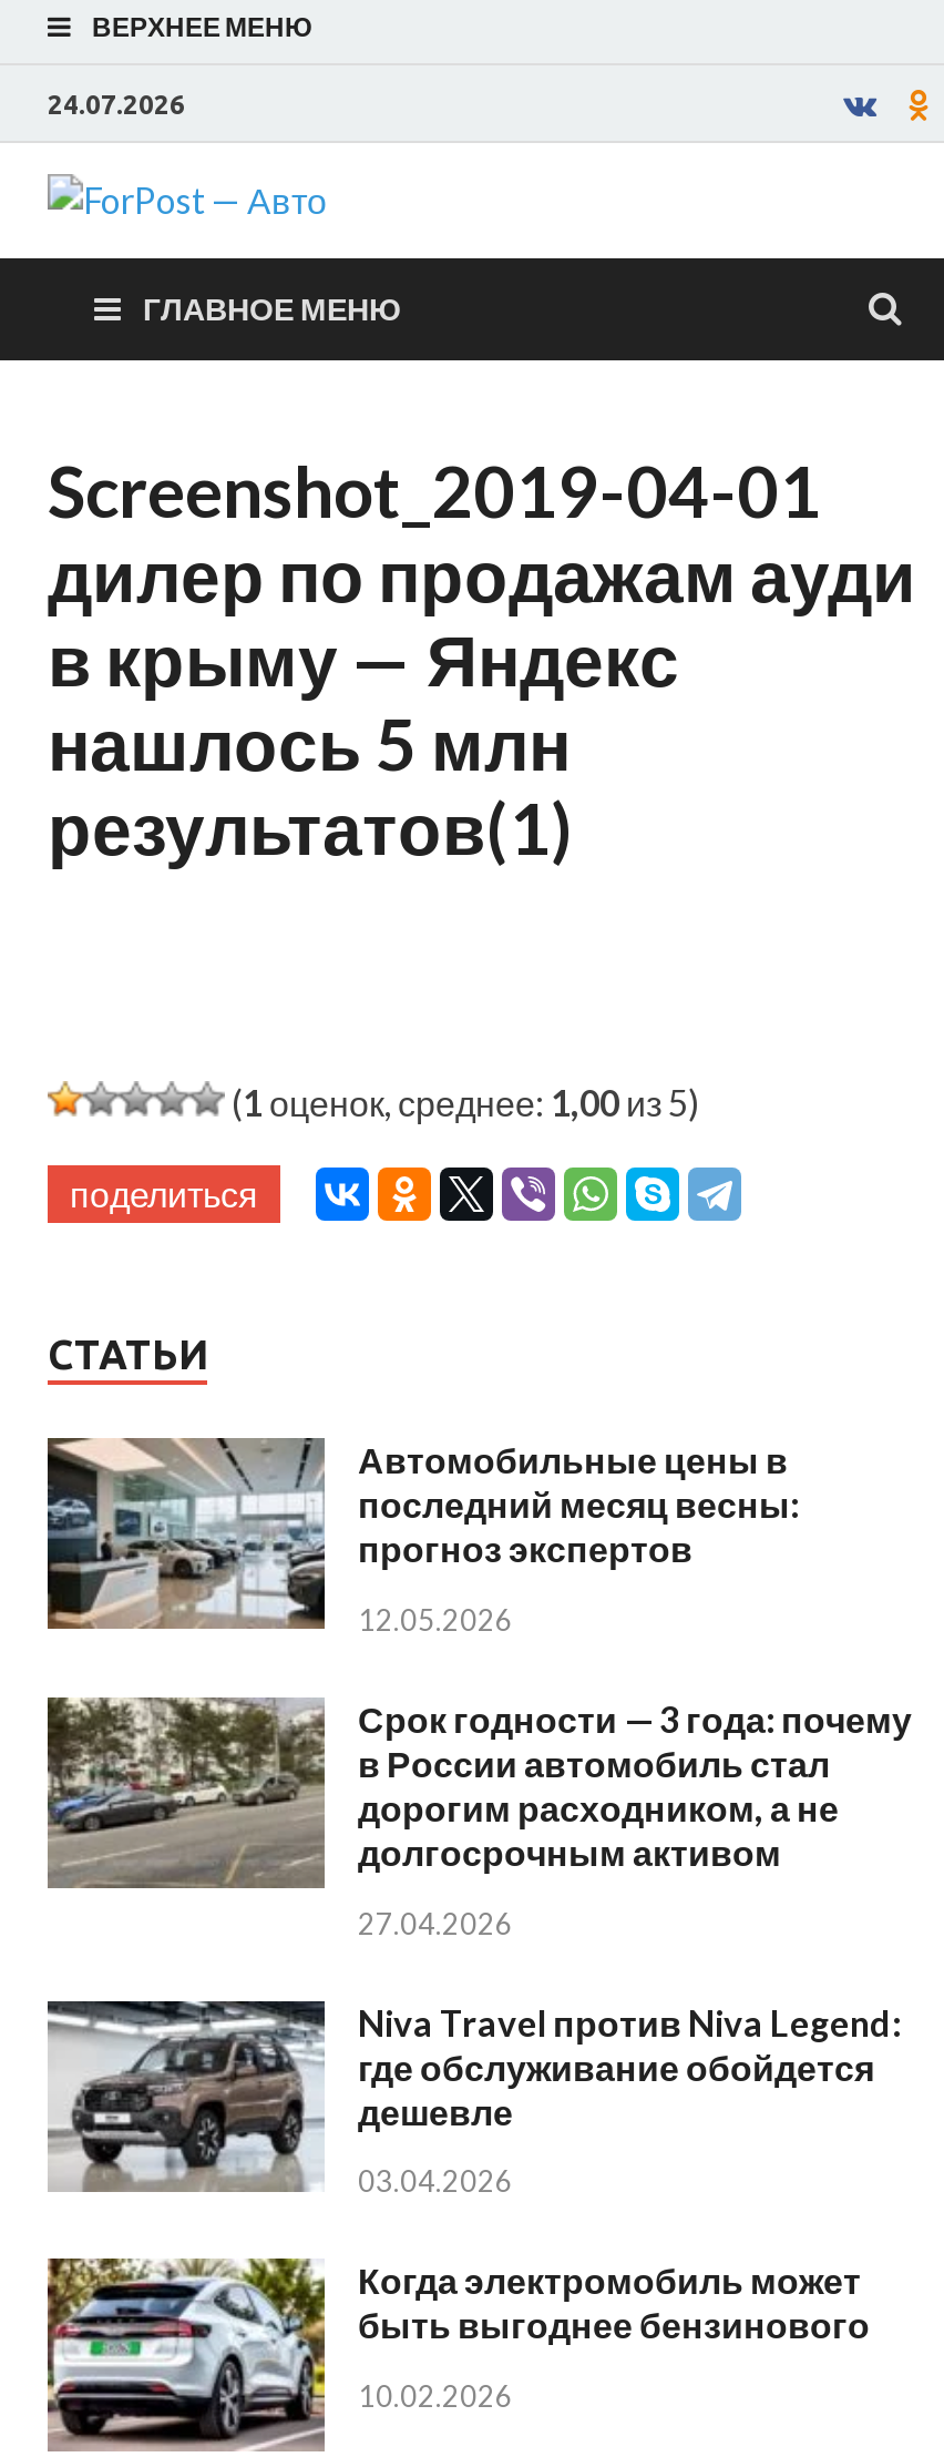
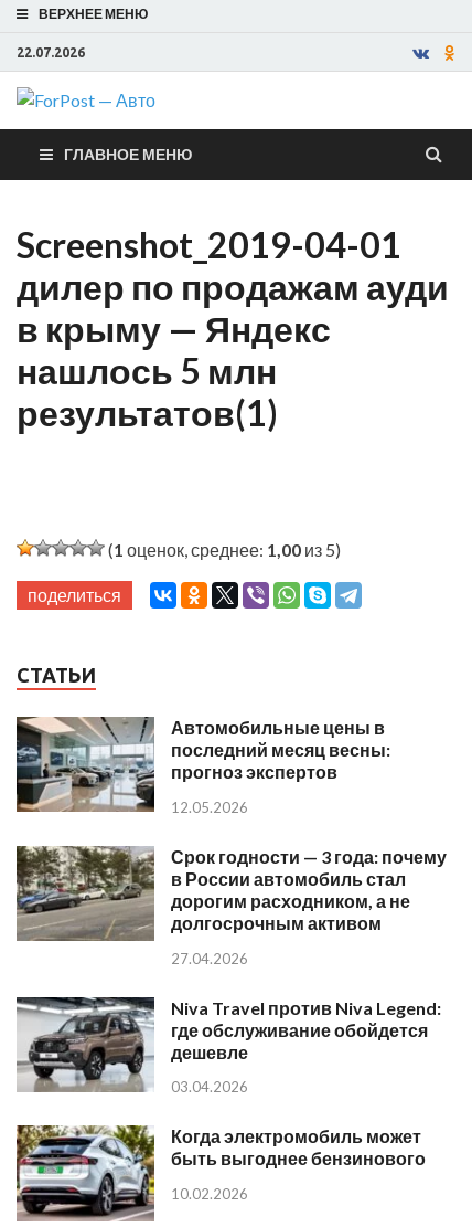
[48,89,185,118] 24.07.2026 -> [17,45,85,59] 22.07.2026

